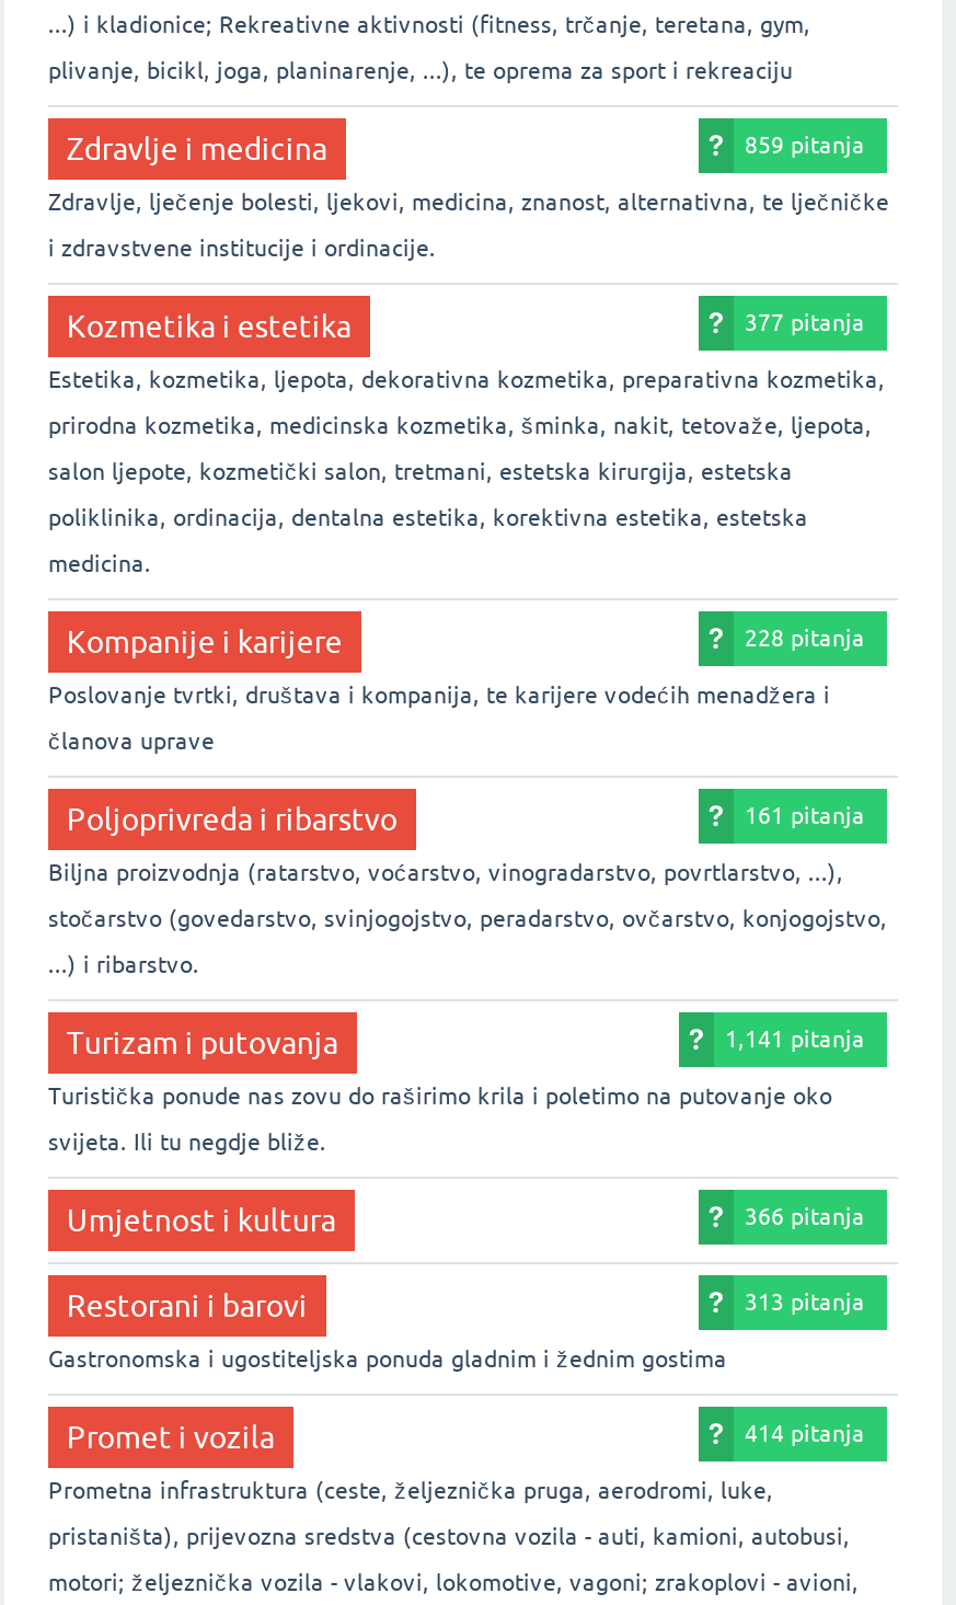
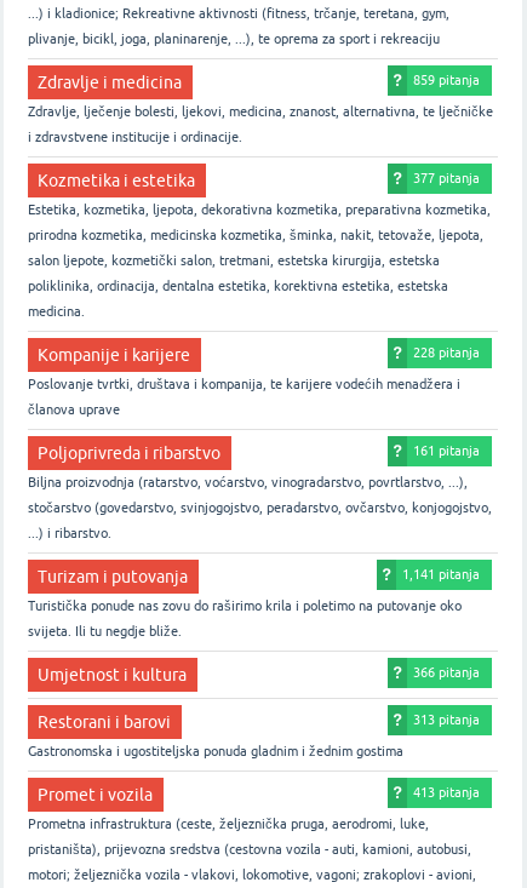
[745,1420,865,1446] 414 pitanja -> [413,785,480,800] 413 pitanja

